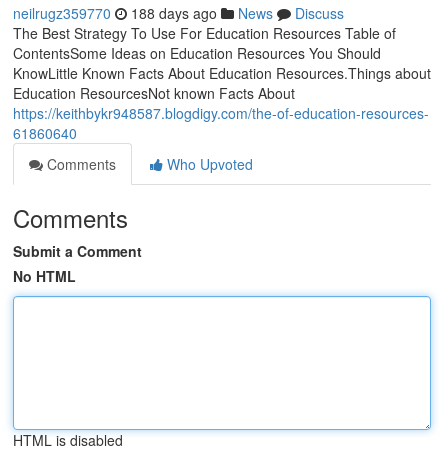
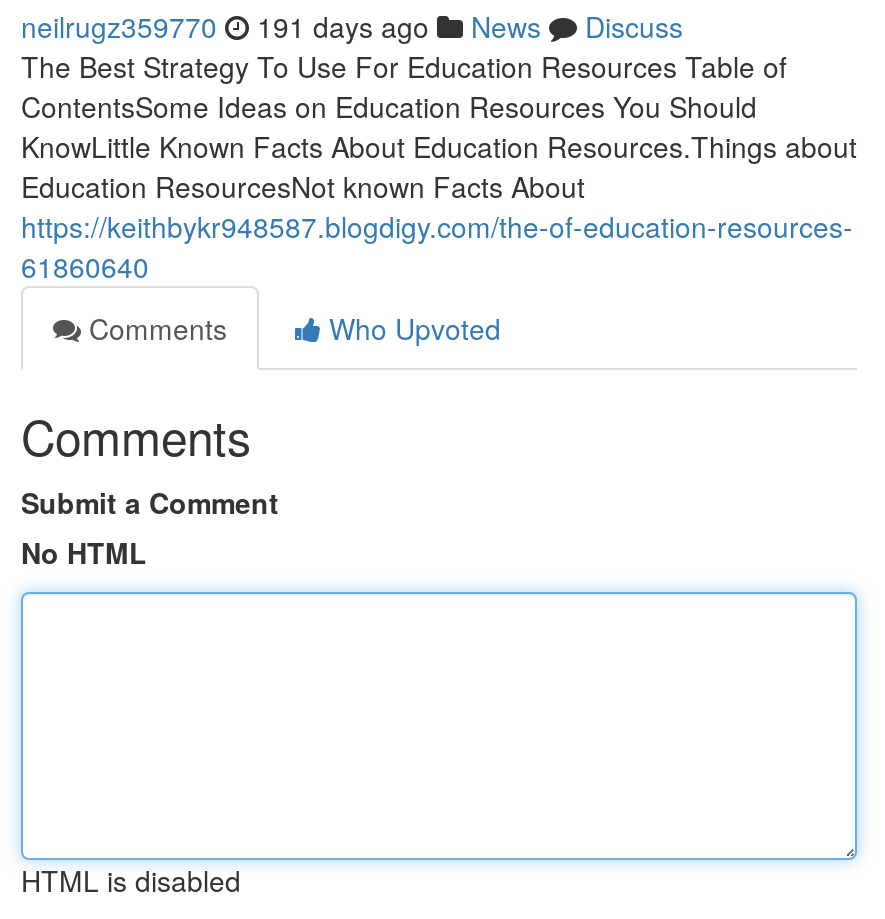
[13,3,344,23] neilrugz359770 188 days ago News Discuss -> [21,6,683,46] neilrugz359770 191 days ago News Discuss

